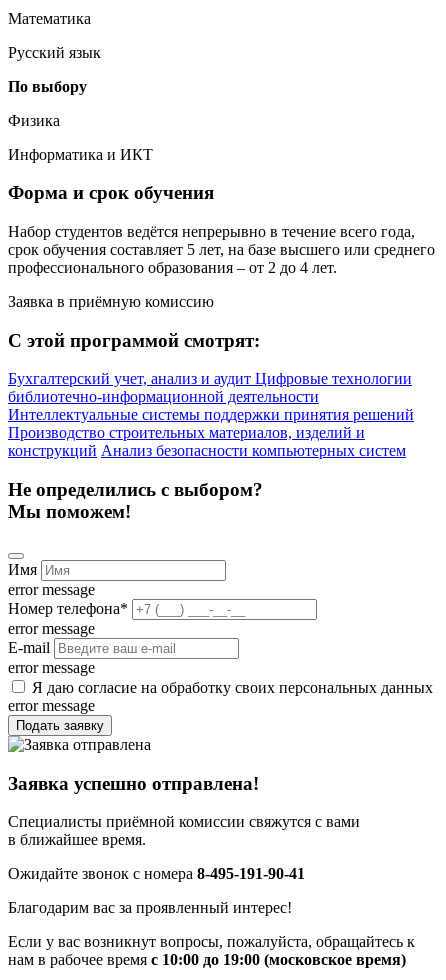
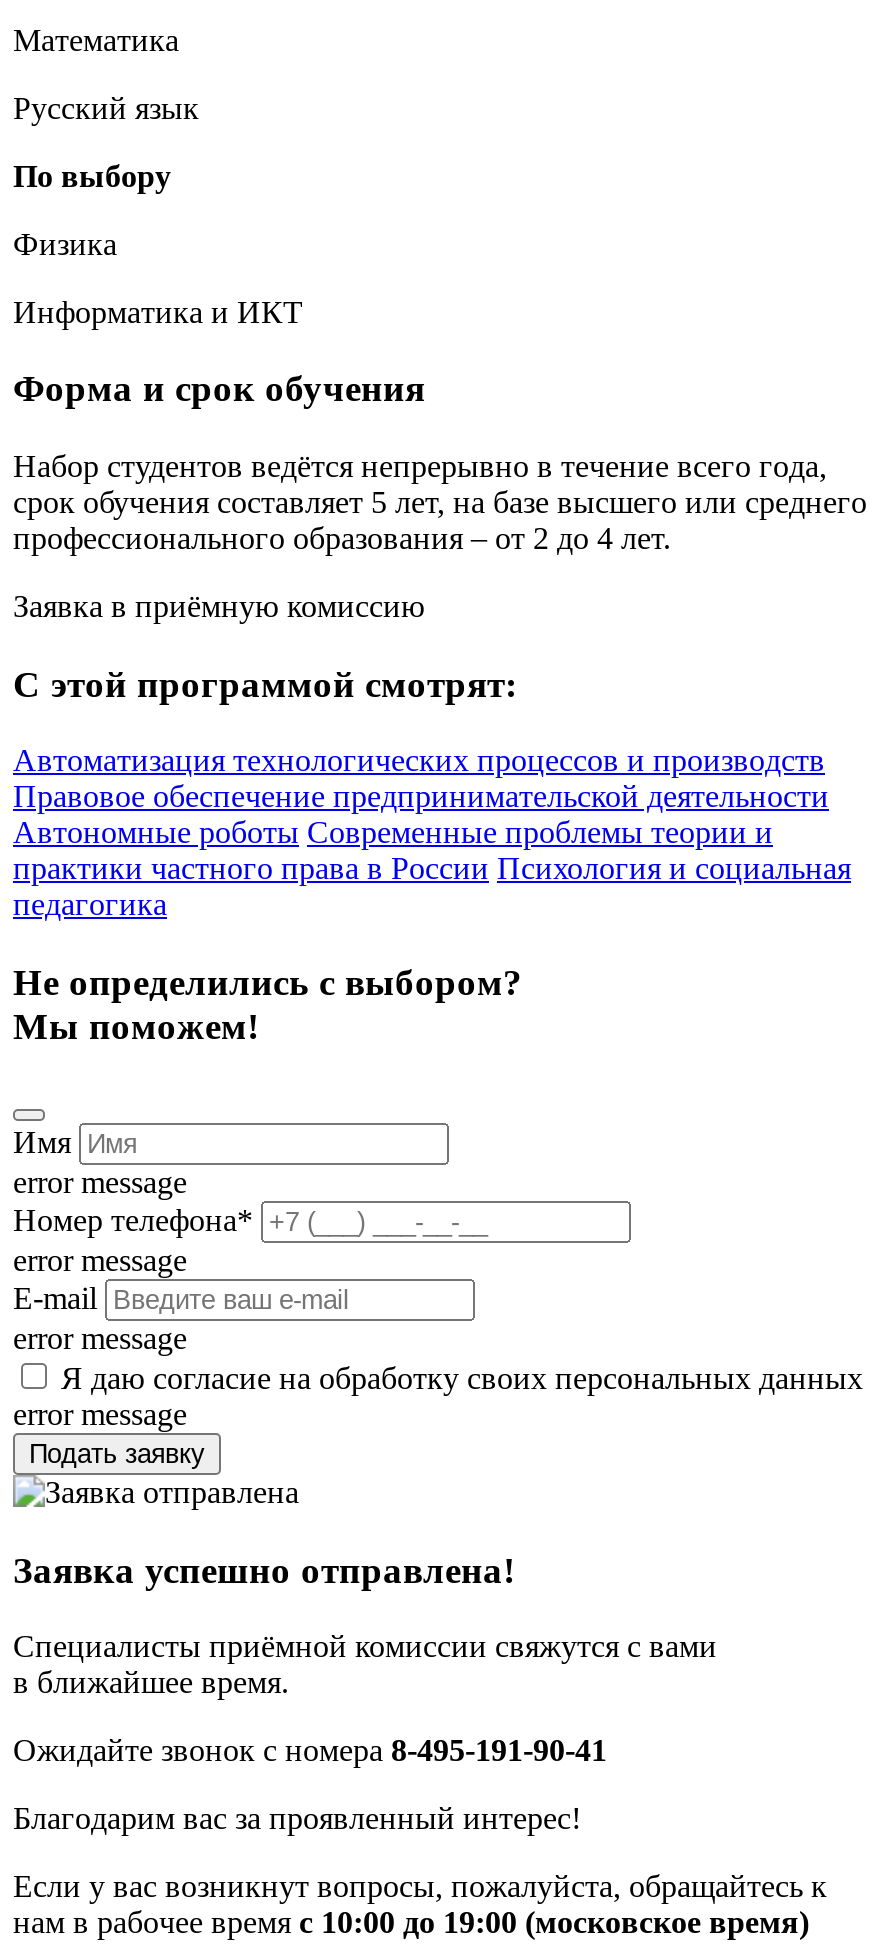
[8,370,414,459] Бухгалтерский учет, анализ и аудит Цифровые технологии | библиотечно-информационной деятельности | Интеллектуальные системы поддержки принятия решений | Производство строительных материалов, изделий и | конструкций Анализ безопасности компьютерных систем -> [13,744,851,922] Автоматизация технологических процессов и производств | Правовое обеспечение предпринимательской деятельности | Автономные роботы Современные проблемы теории и | практики частного права в России Психология и социальная | педагогика

